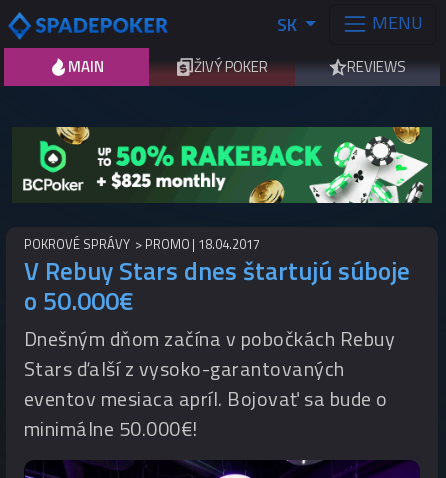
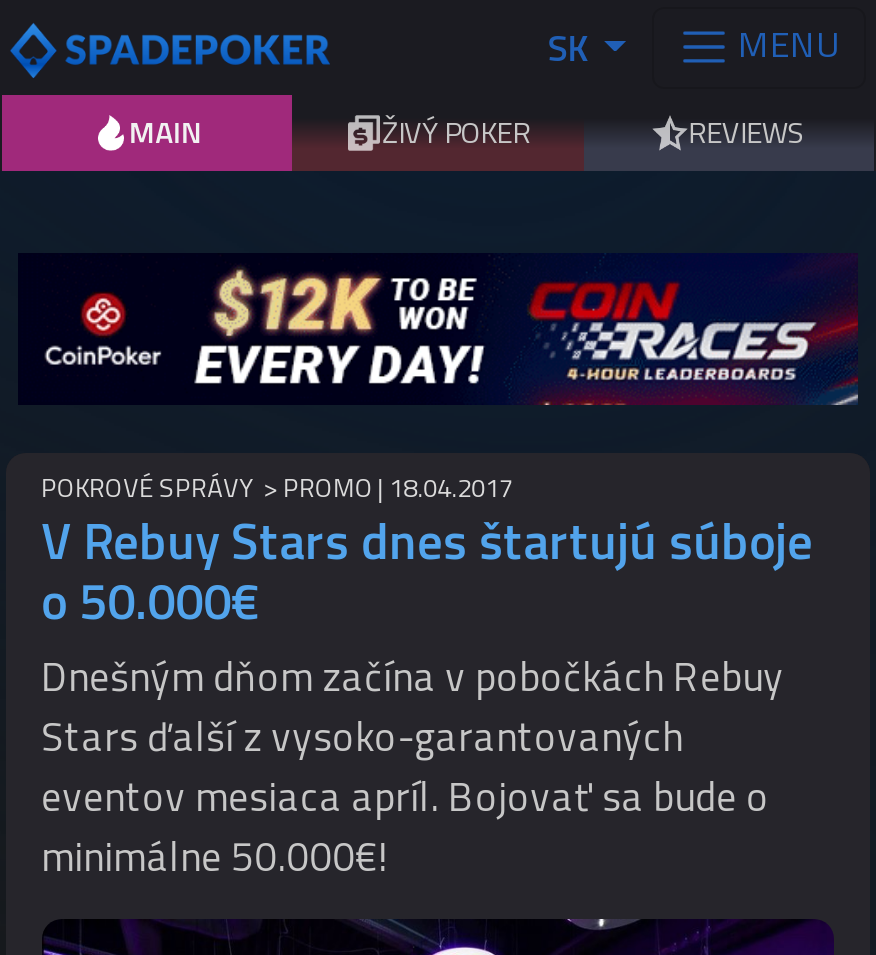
[13,126,432,204] [image] -> [20,253,860,407] [image]

